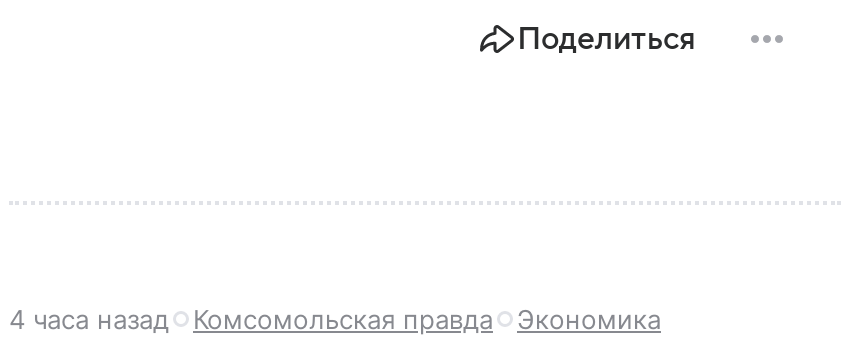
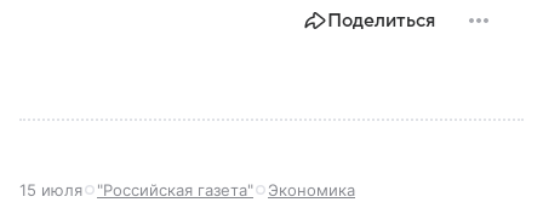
[9,303,493,335] 4 часа назад | Комсомольская правда -> [19,181,253,200] 15 июля | "Российская газета"

